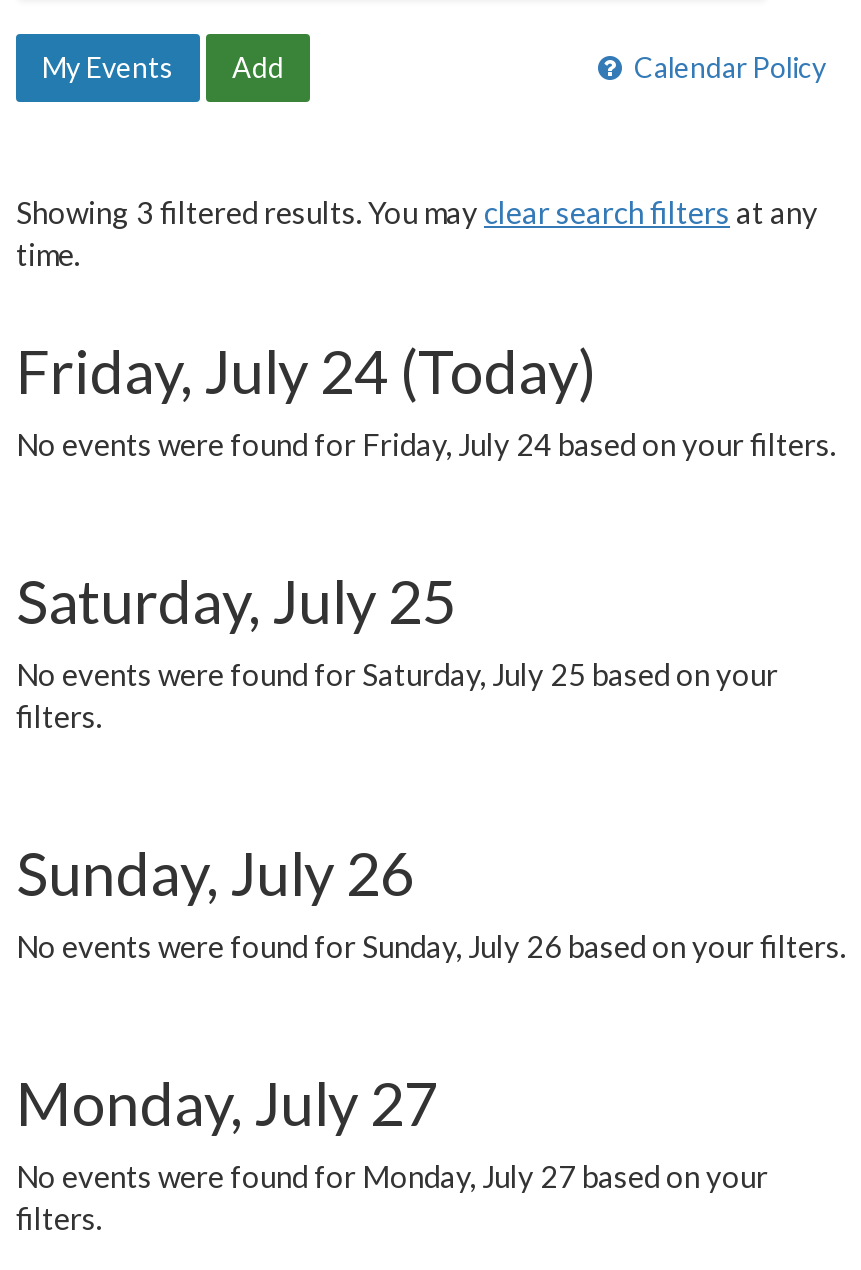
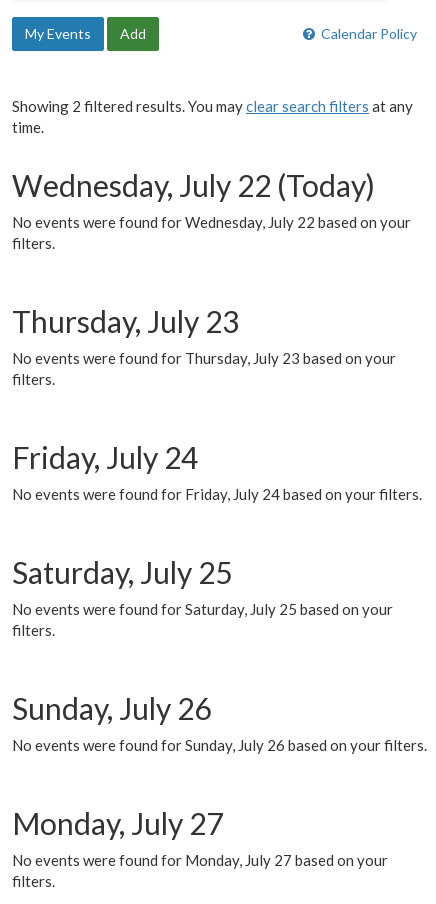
[16,194,818,230] Showing 3 filtered results. You may clear search filters at any -> [12,97,413,115] Showing 2 filtered results. You may clear search filters at any
[16,334,596,406] Friday, July 24 (Today) -> [12,167,411,475] Wednesday, July 22 (Today) | No events were found for Wednesday, July 22 based on your | filters. | Thursday, July 23 | No events were found for Thursday, July 23 based on your | filters. | Friday, July 24

